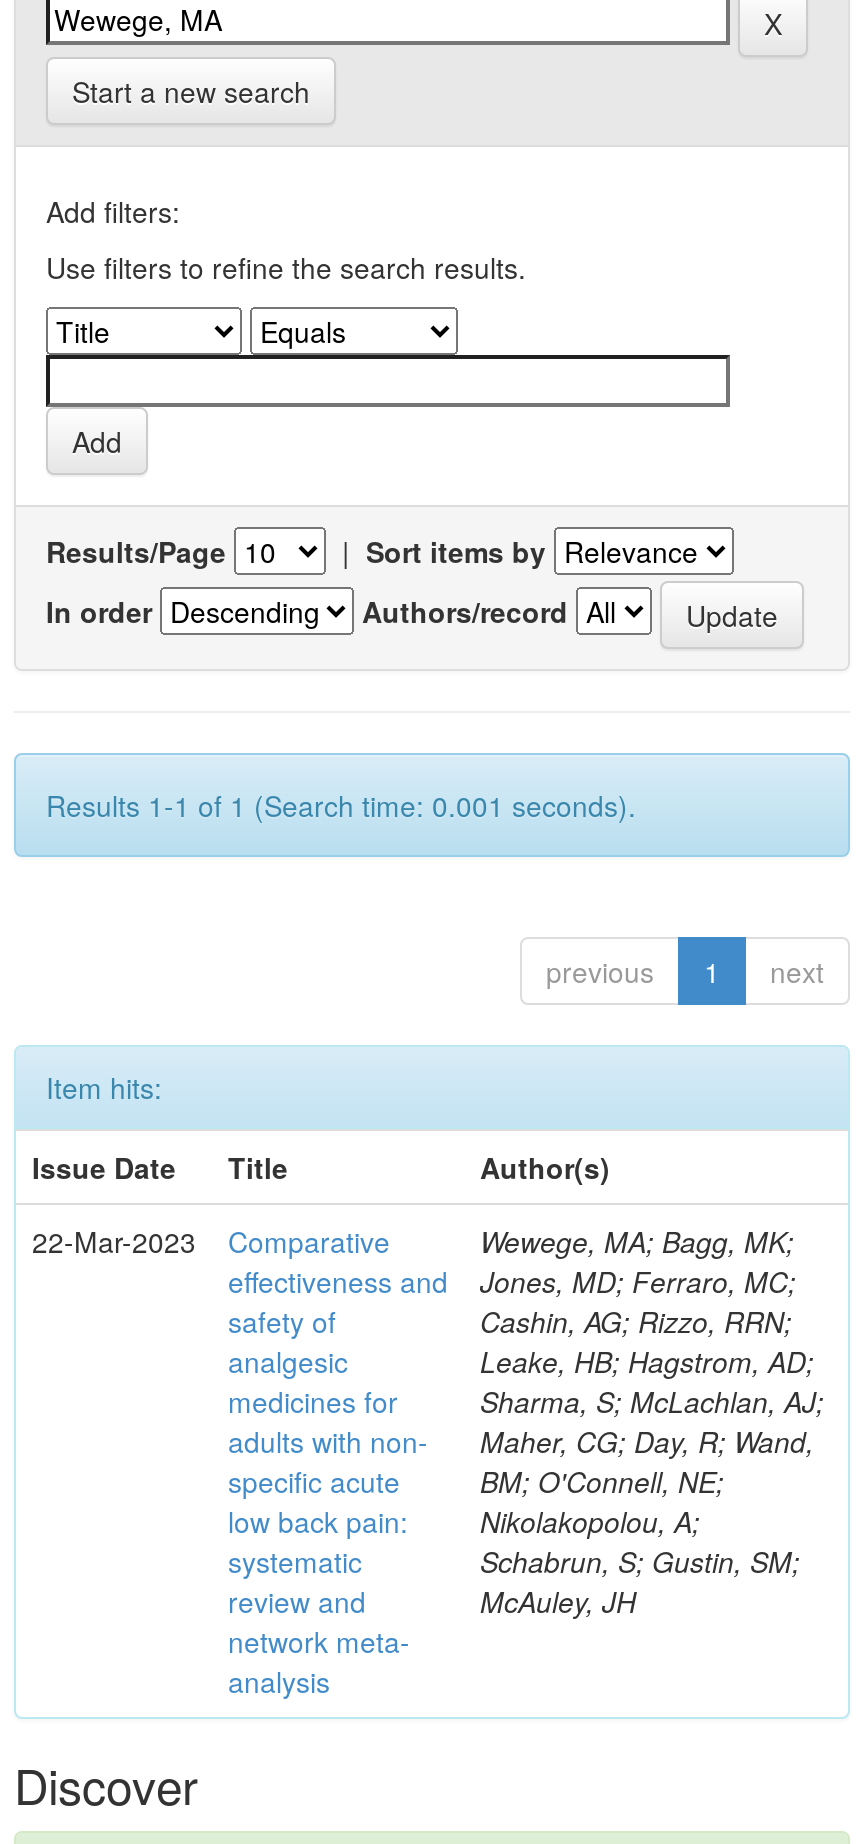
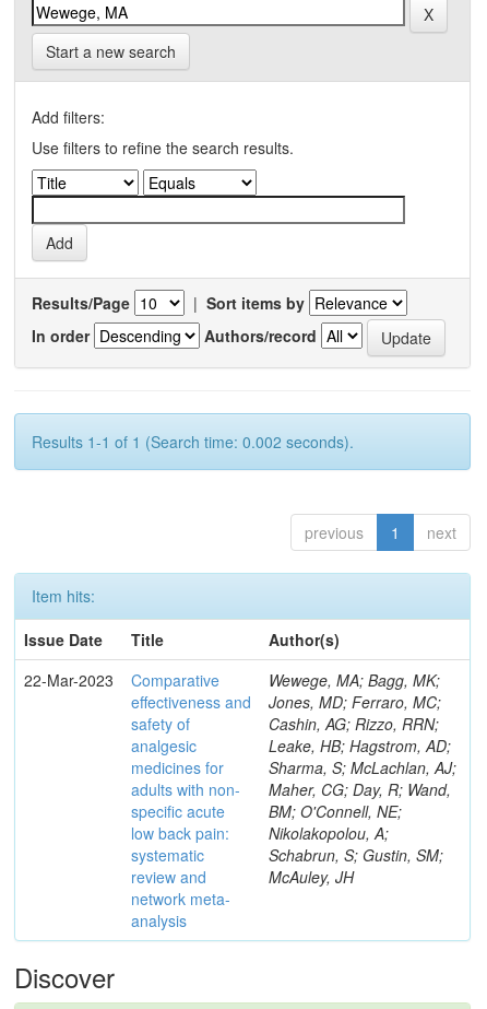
[46,785,636,825] Results 1-1 of 1 (Search time: 0.001 seconds). -> [32,431,354,453] Results 1-1 of 1 (Search time: 0.002 seconds).

